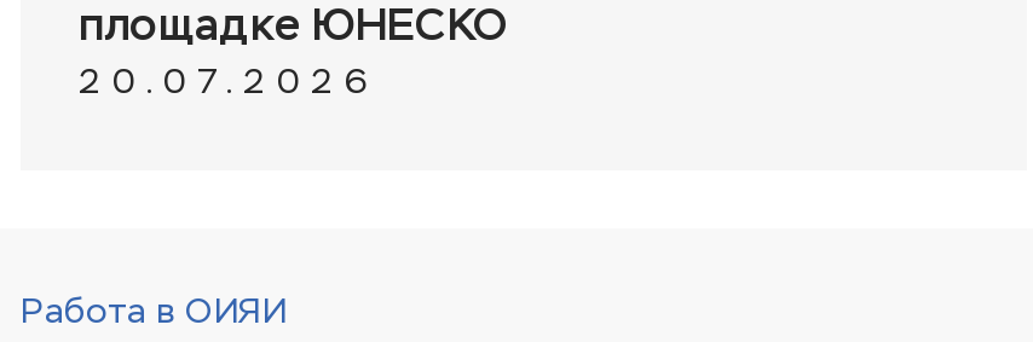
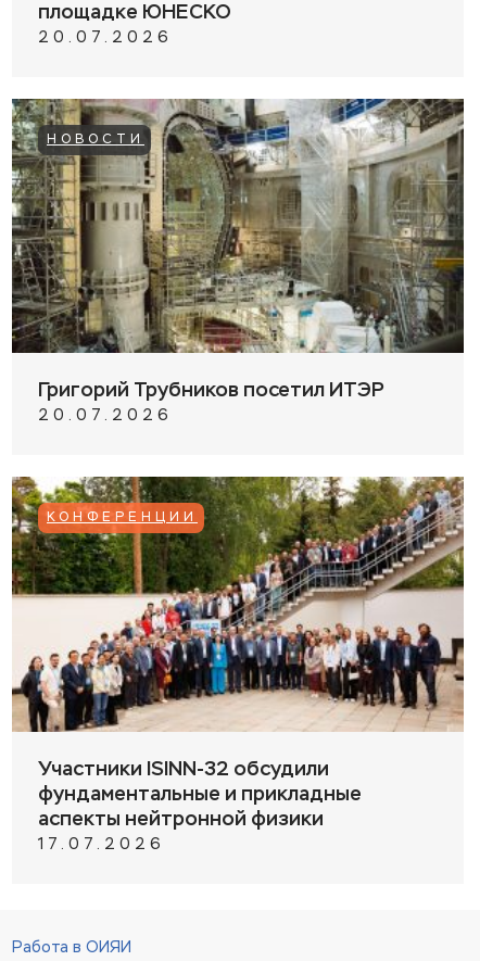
none -> [11,98,465,354] [image] | НОВОСТИ
none -> [11,476,465,733] [image] | КОНФЕРЕНЦИИ
none -> [38,381,384,424] Григорий Трубников посетил ИТЭР | 20.07.2026
none -> [38,760,362,852] Участники ISINN-32 обсудили | фундаментальные и прикладные | аспекты нейтронной физики | 17.07.2026

